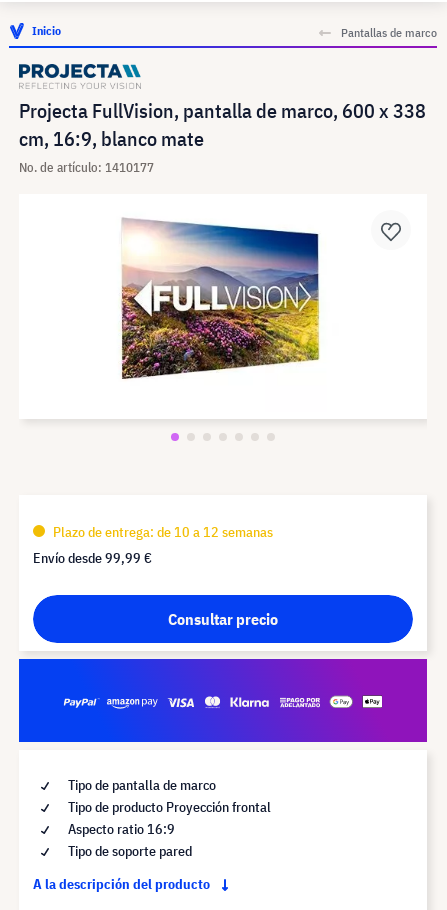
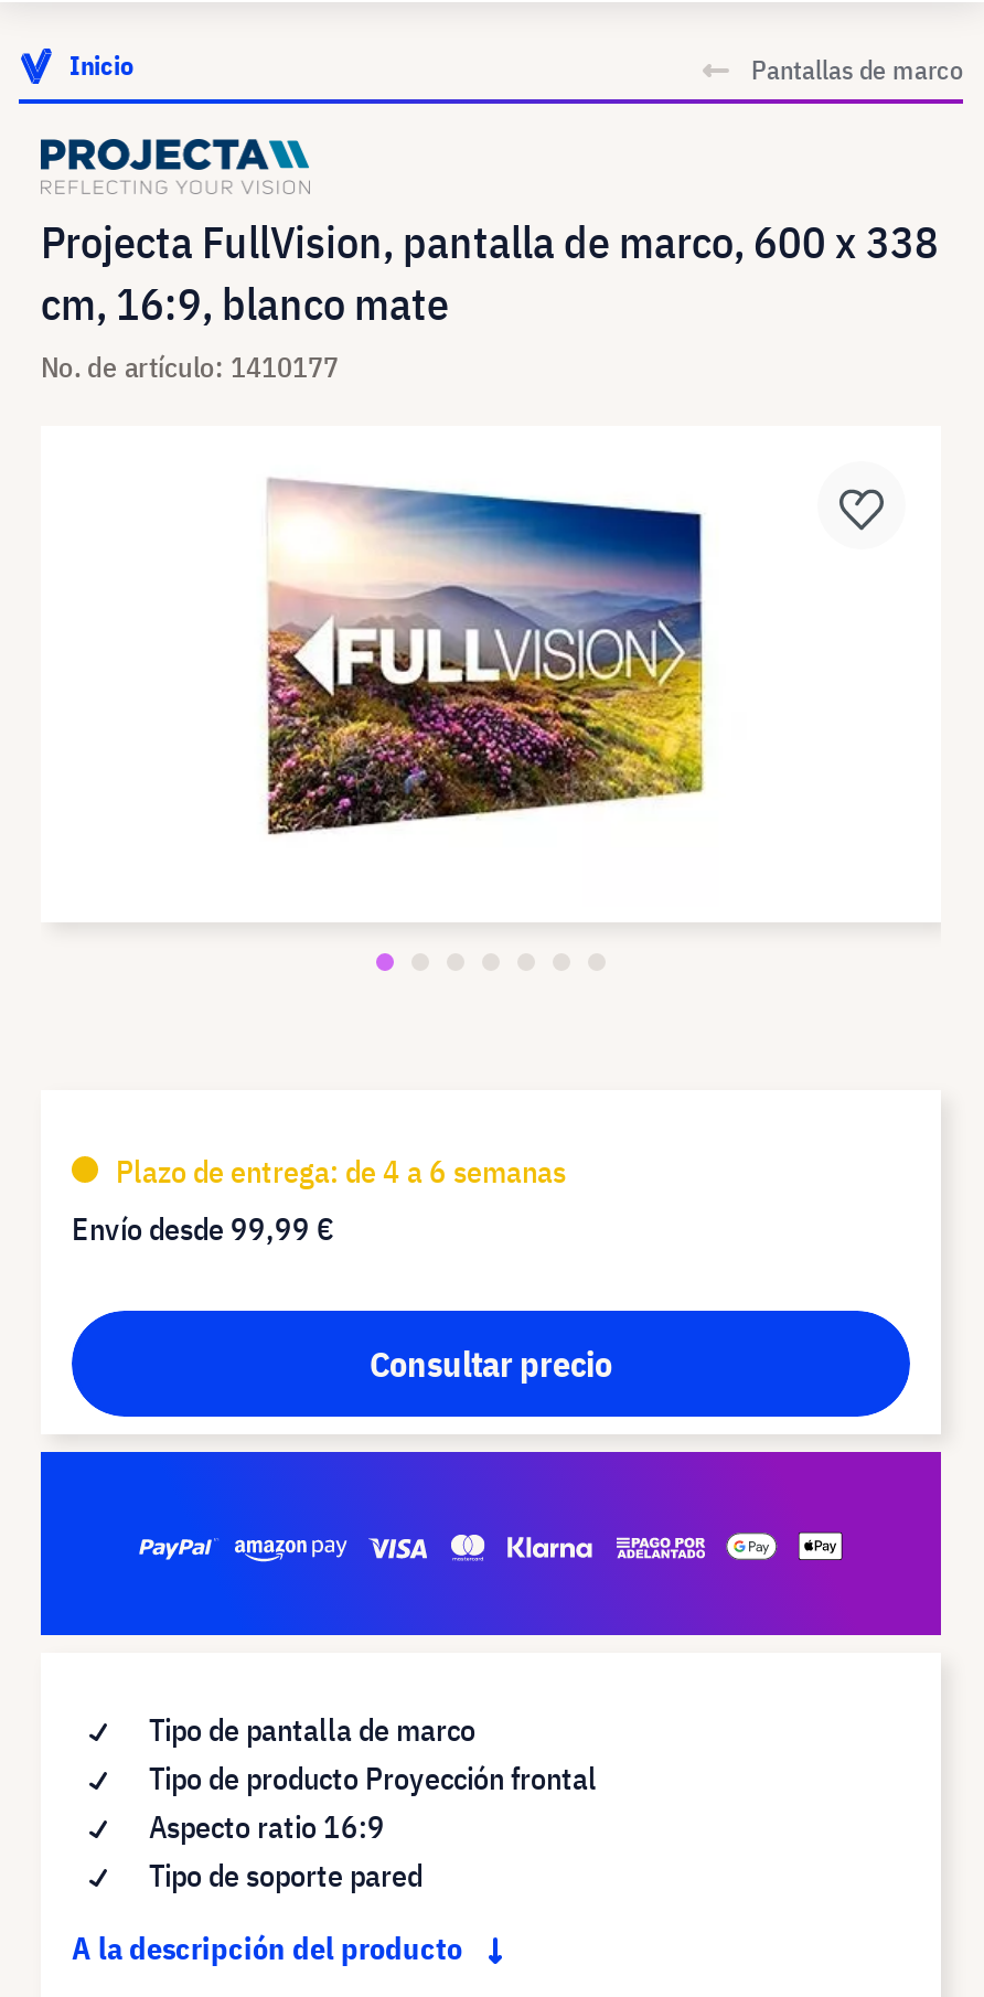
[50,523,273,541] Plazo de entrega: de 10 a 12 semanas -> [109,1152,566,1192] Plazo de entrega: de 4 a 6 semanas

